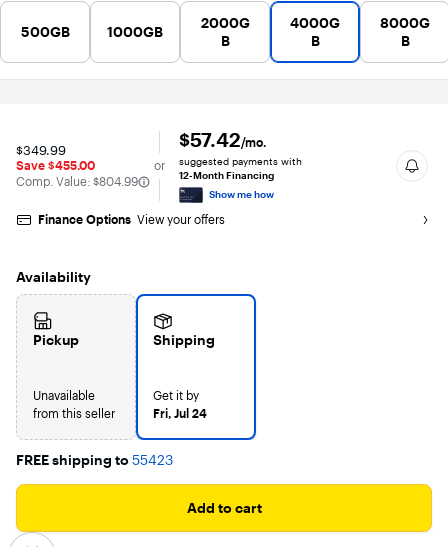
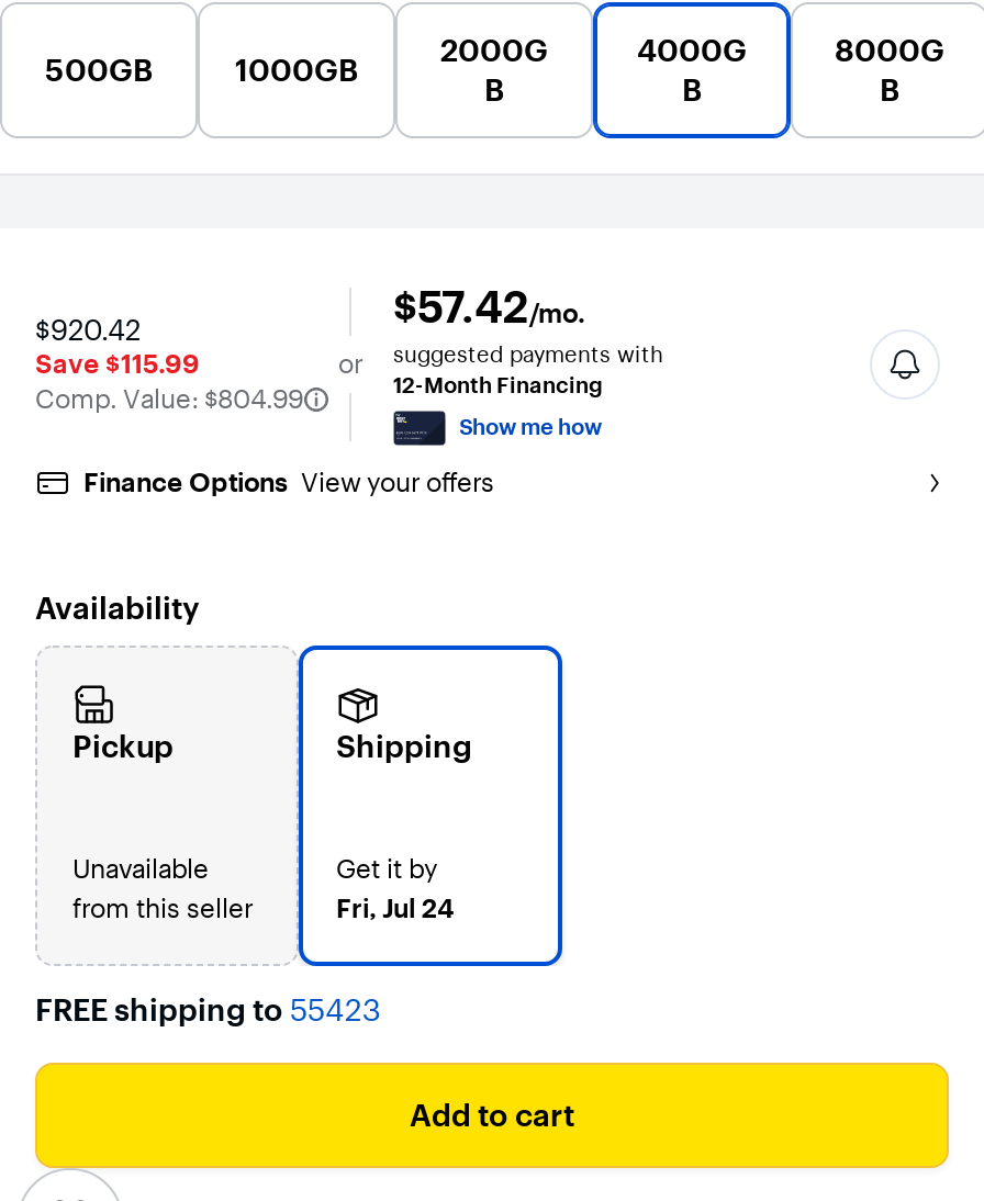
[16,141,66,157] $349.99 -> [35,311,141,346] $920.42
[16,157,95,172] Save $455.00 -> [35,346,200,379] Save $115.99

